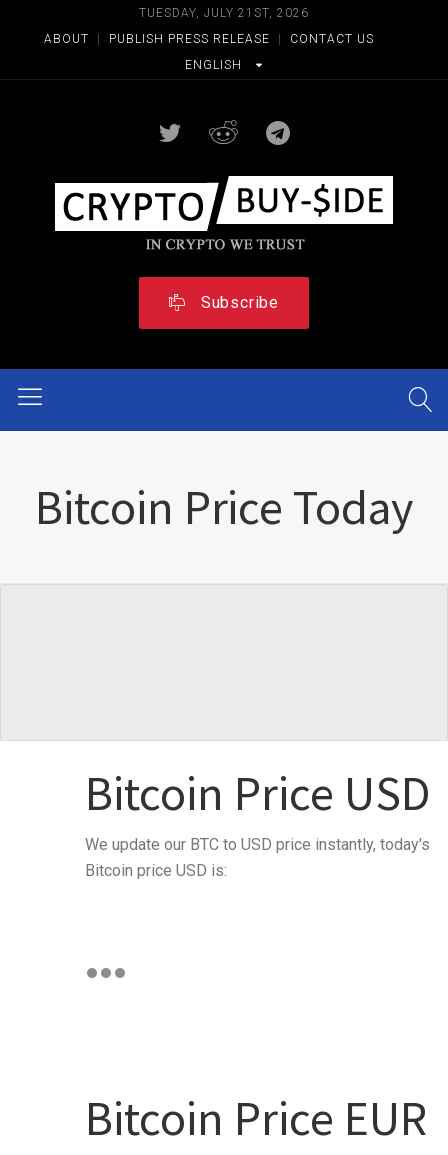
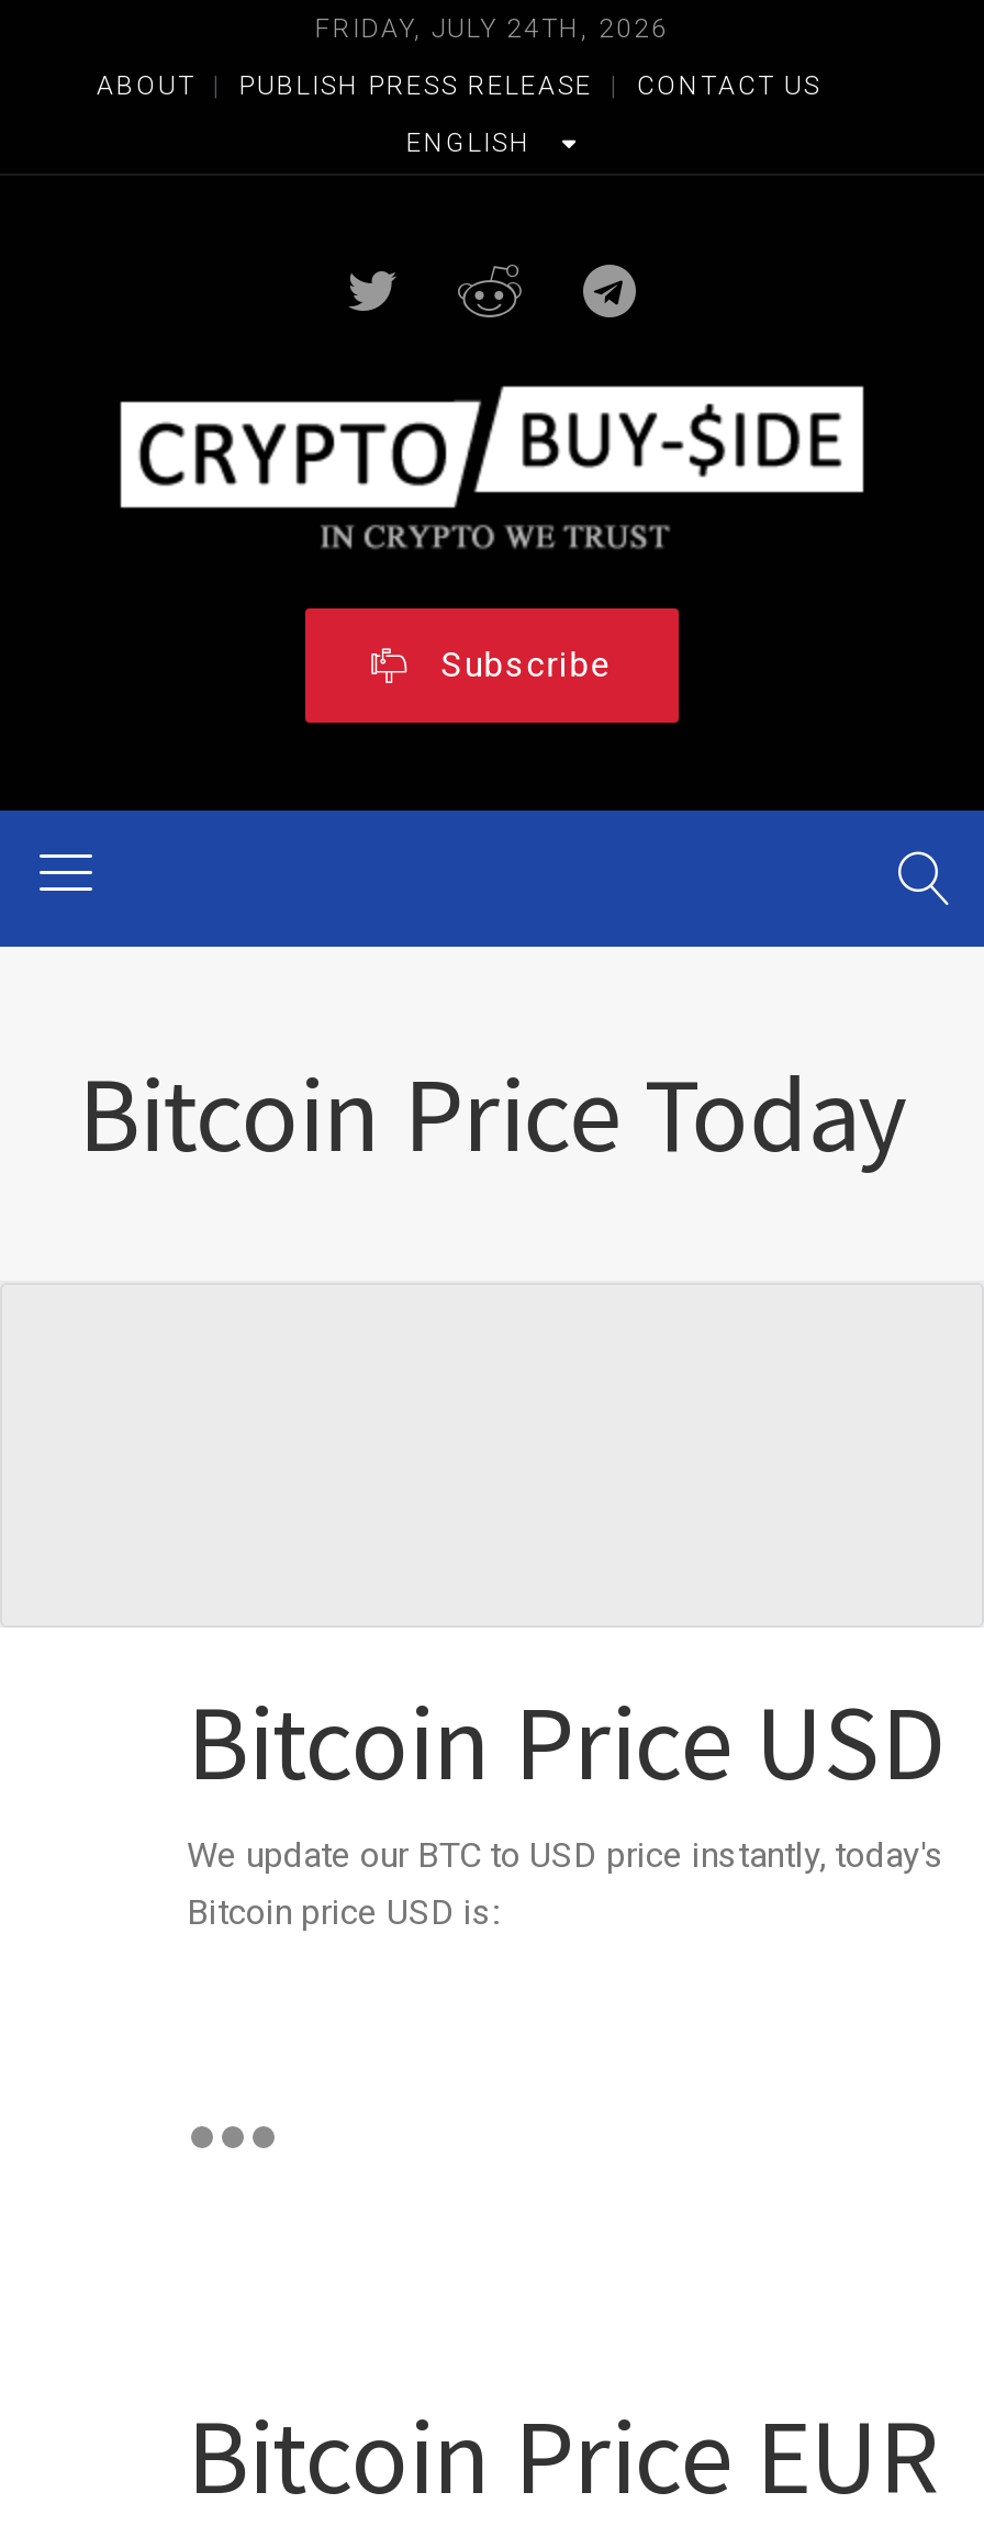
[139,6,309,20] TUESDAY, JULY 21ST, 2026 -> [315,13,669,44] FRIDAY, JULY 24TH, 2026

